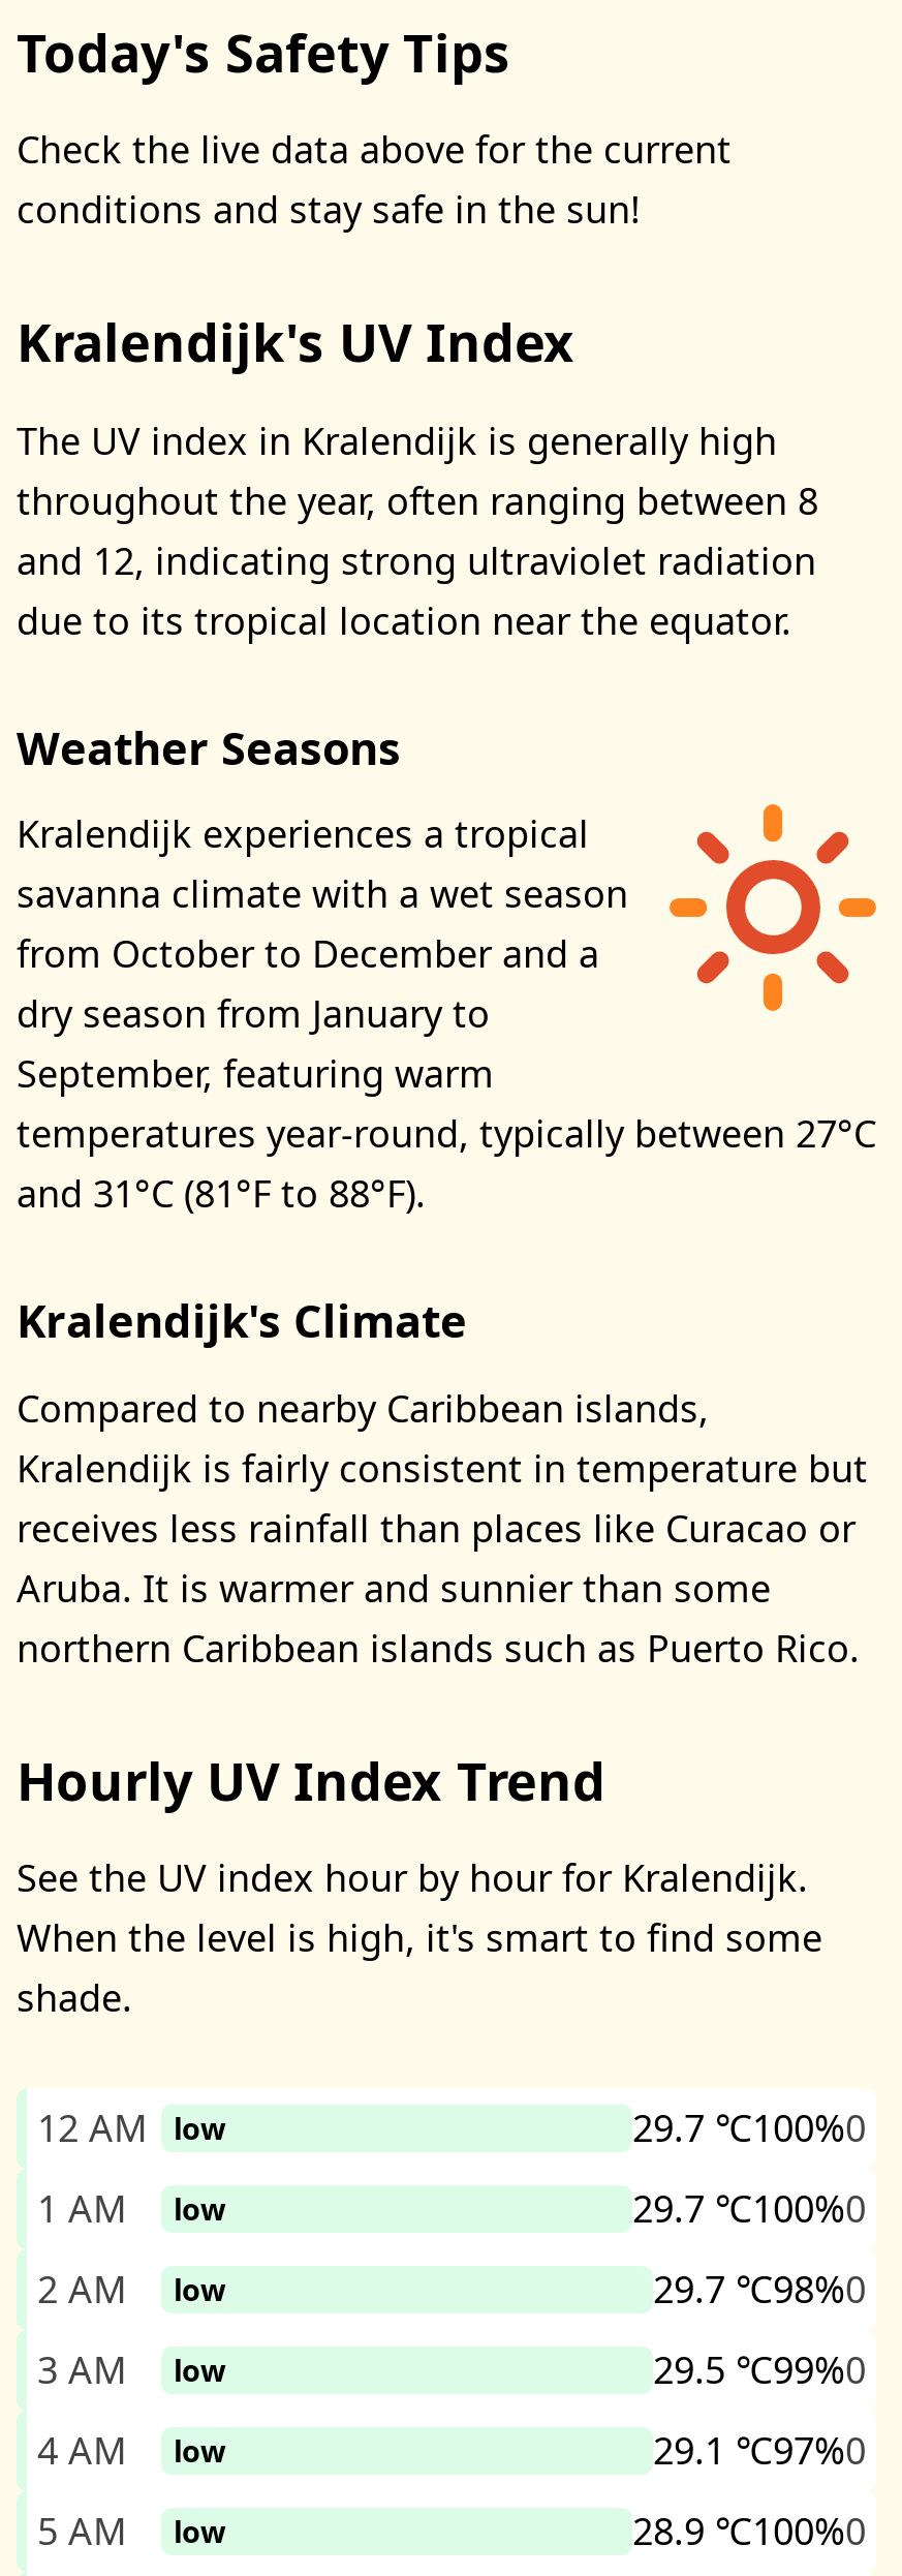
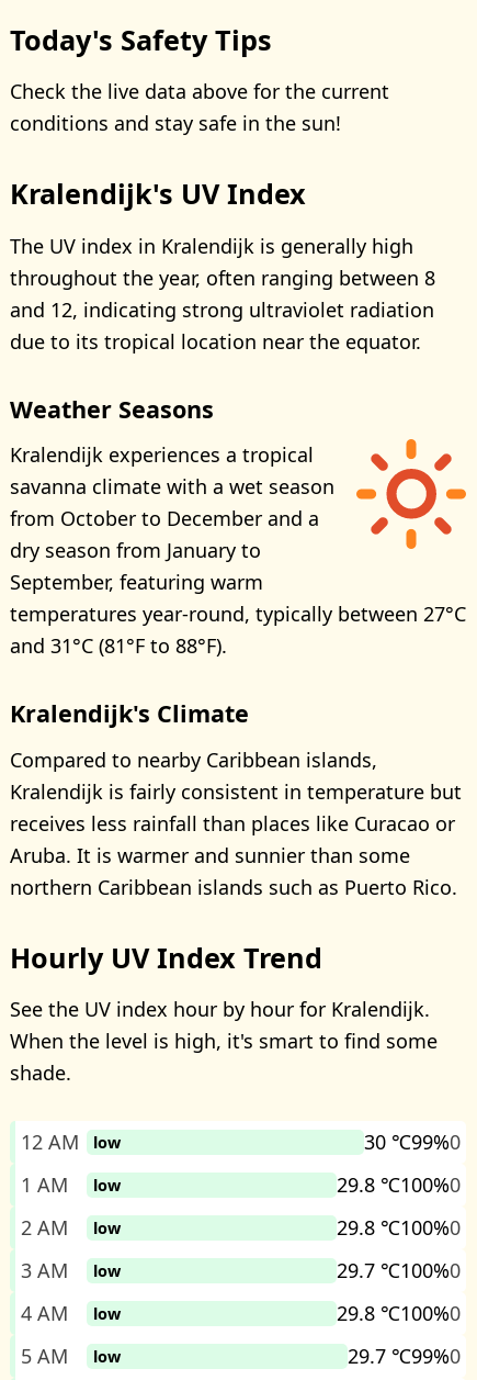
[632,2103,866,2152] 29.7 ℃100%0 -> [364,1129,461,1155] 30 ℃99%0
[632,2183,866,2233] 29.7 ℃100%0 -> [337,1172,461,1198] 29.8 ℃100%0
[653,2264,866,2314] 29.7 ℃98%0 -> [337,1214,461,1241] 29.8 ℃100%0
[653,2345,866,2394] 29.5 ℃99%0 -> [337,1257,461,1283] 29.7 ℃100%0
[653,2425,866,2475] 29.1 ℃97%0 -> [337,1300,461,1326] 29.8 ℃100%0
[632,2506,866,2556] 28.9 ℃100%0 -> [348,1343,461,1369] 29.7 ℃99%0

